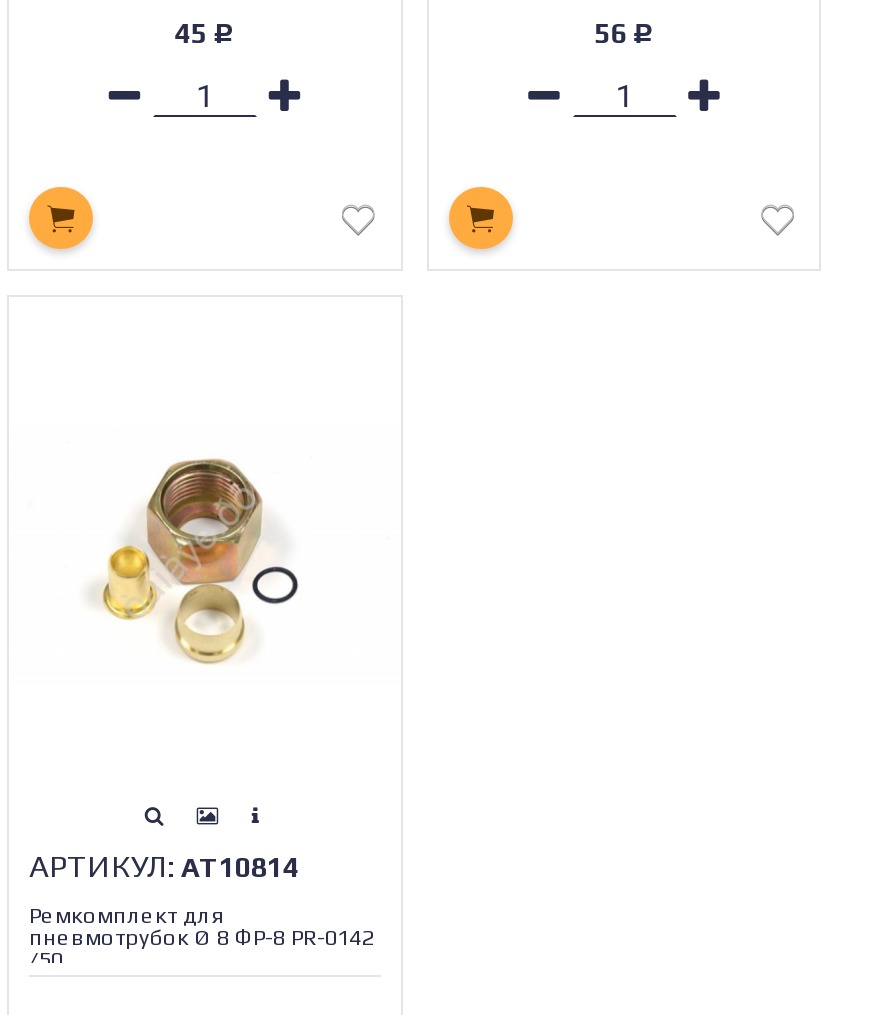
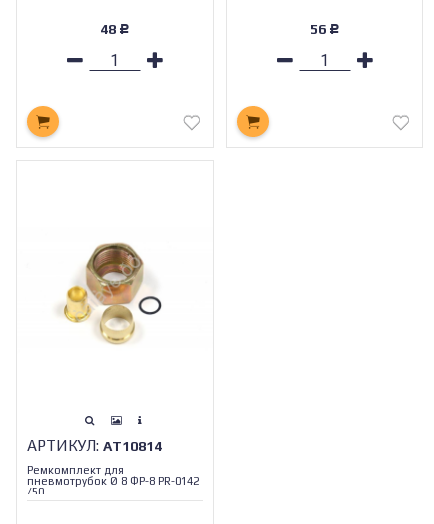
[175,17,235,49] 45 Р -> [100,21,130,37] 48 Р

